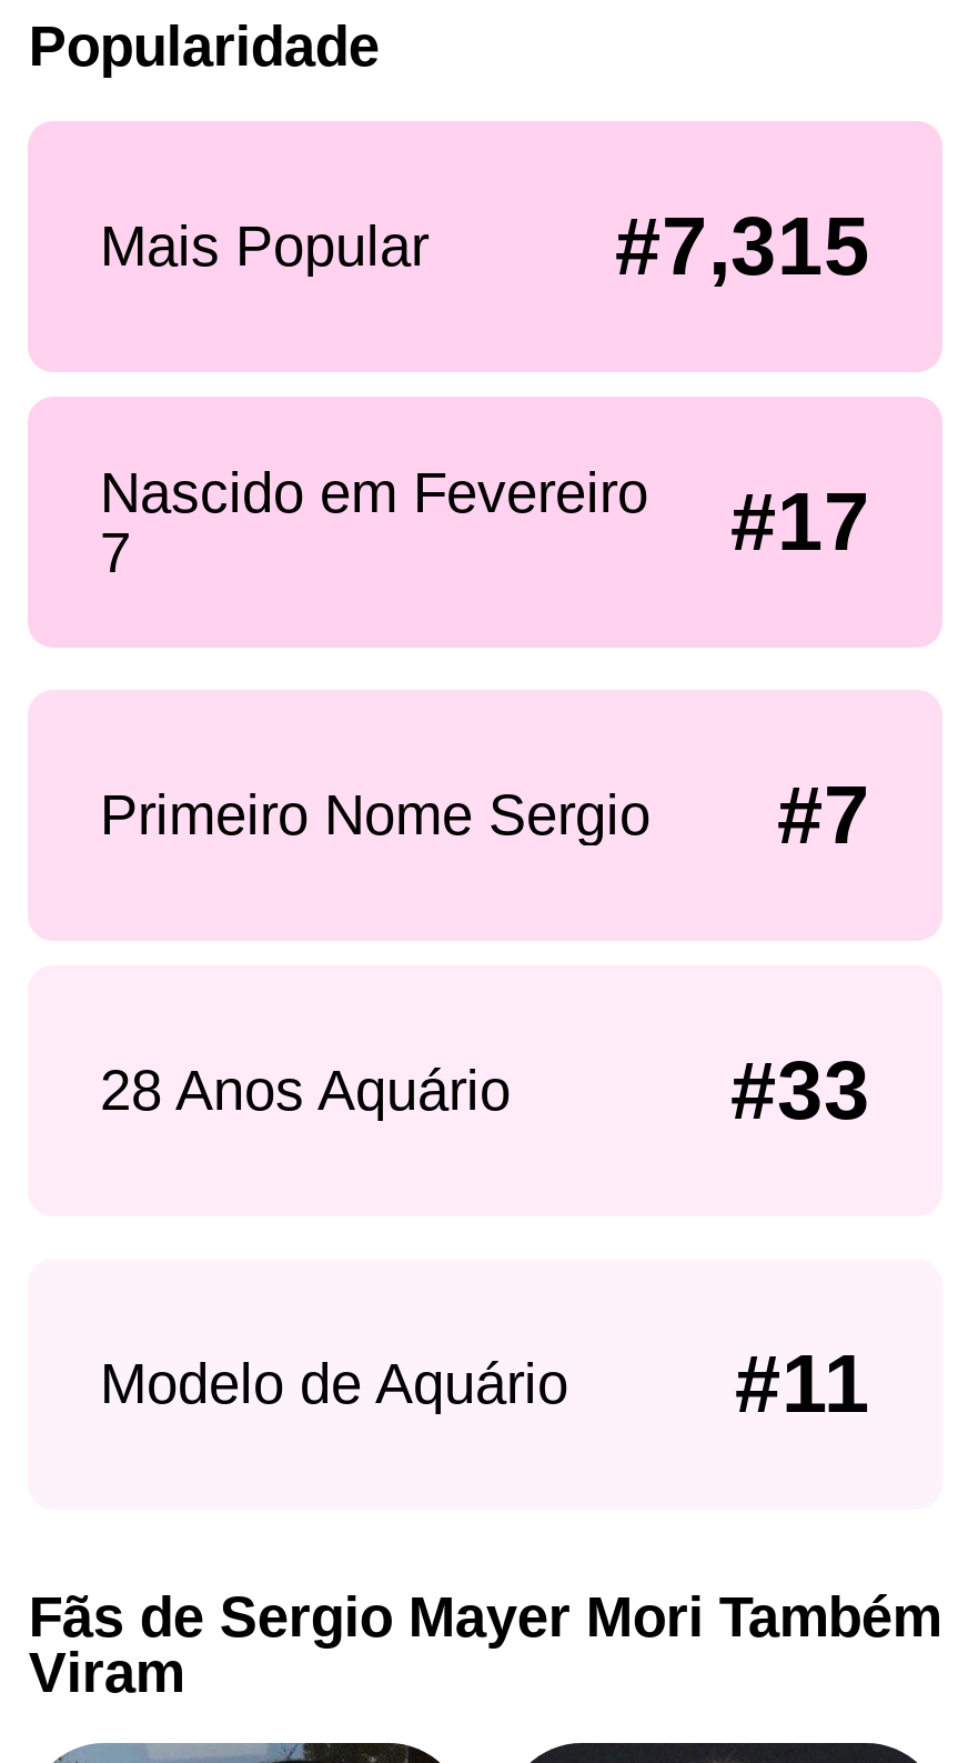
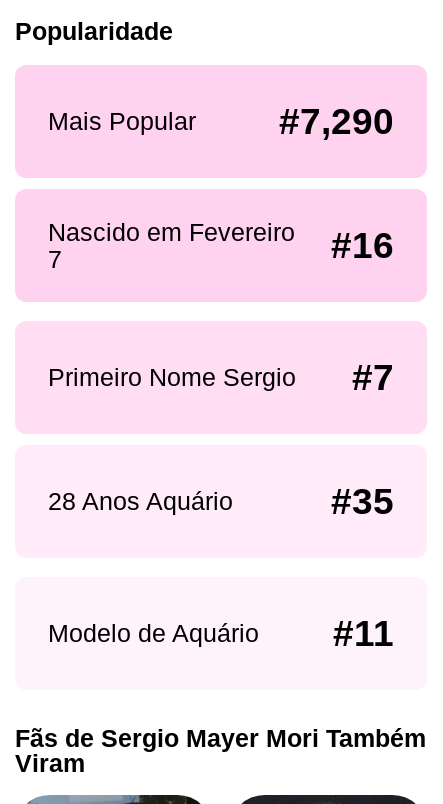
[615,201,870,292] #7,315 -> [279,101,394,142] #7,290
[100,461,870,569] Nascido em Fevereiro #17 -> [47,218,394,266] Nascido em Fevereiro #16
[730,1046,870,1137] #33 -> [331,481,394,522] #35

